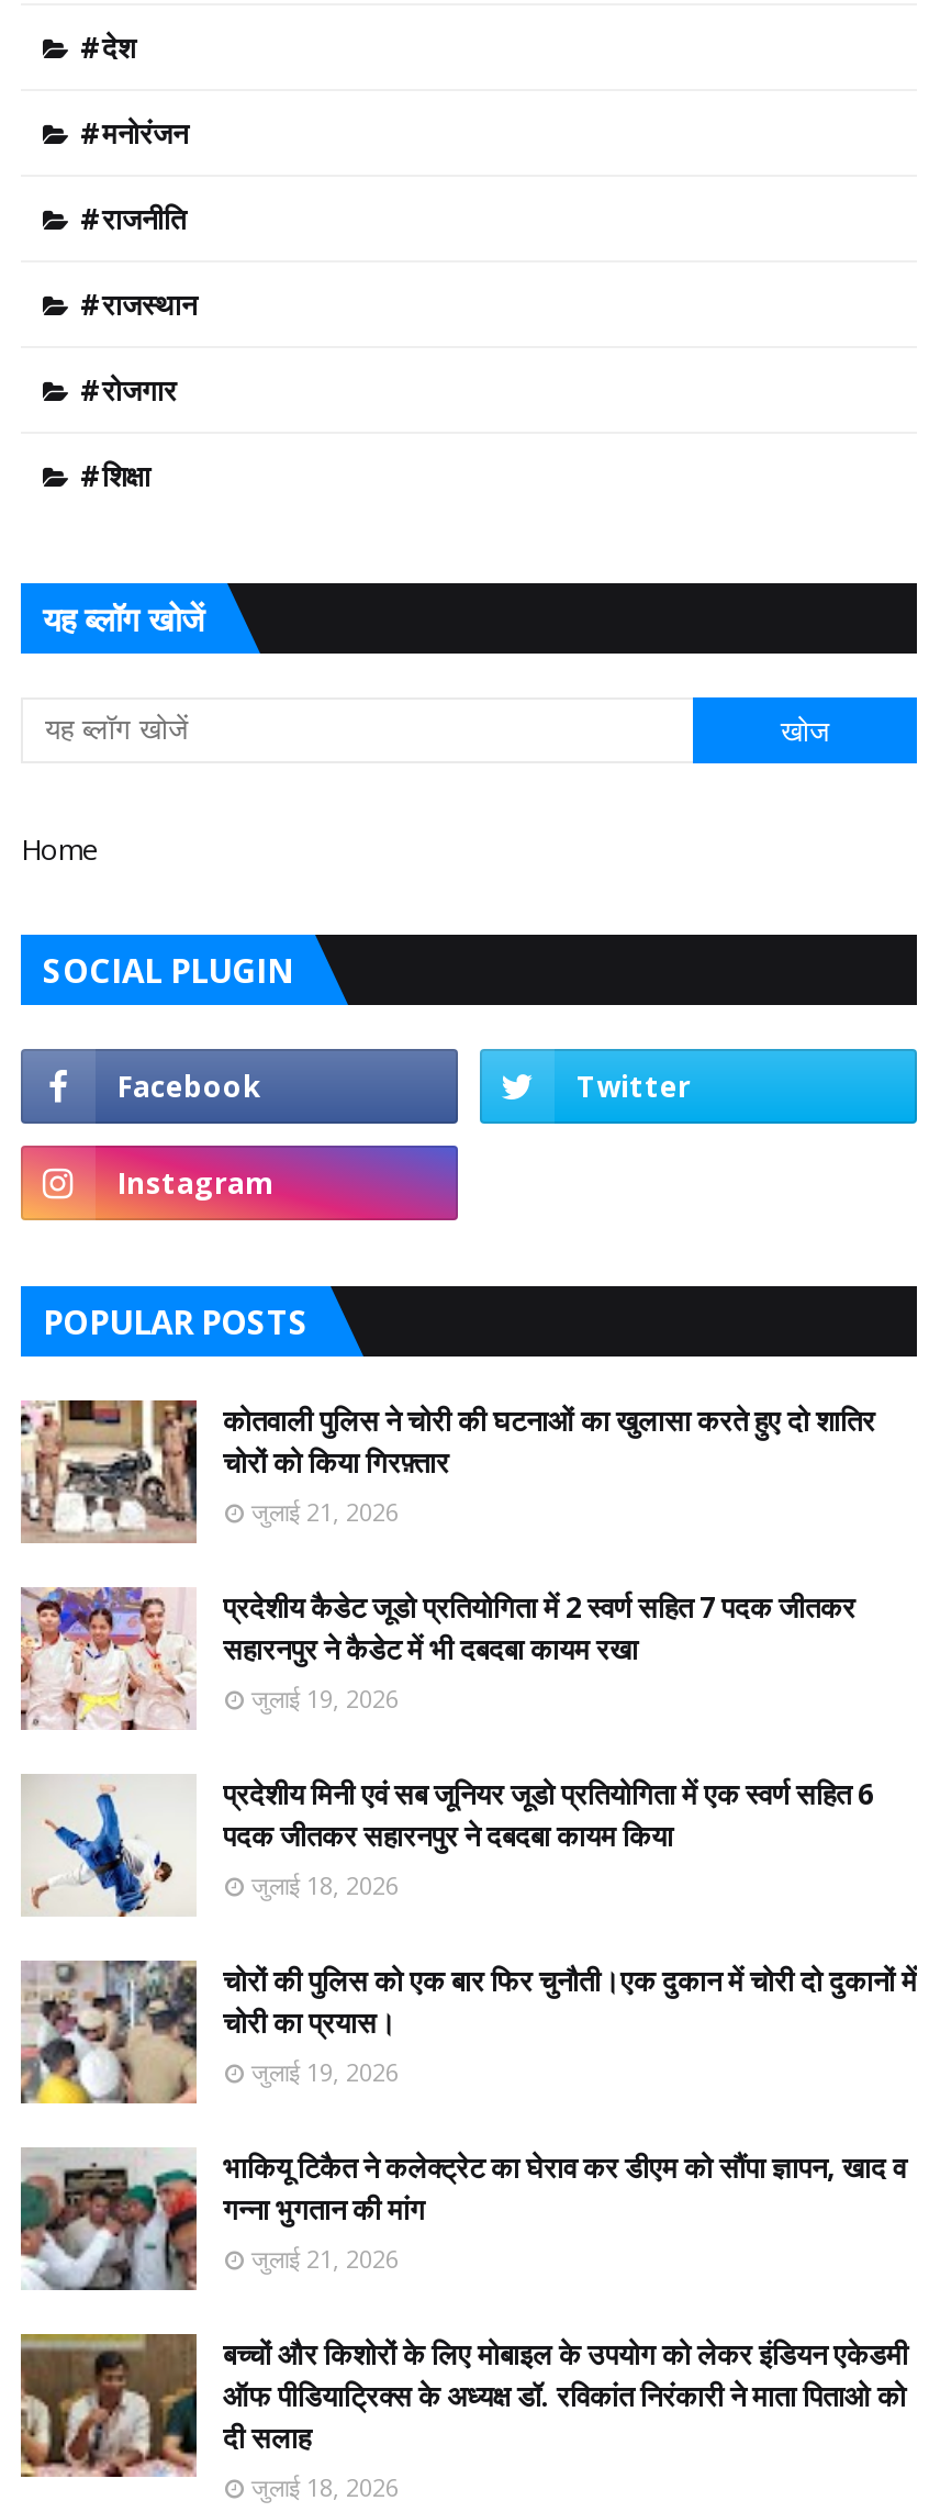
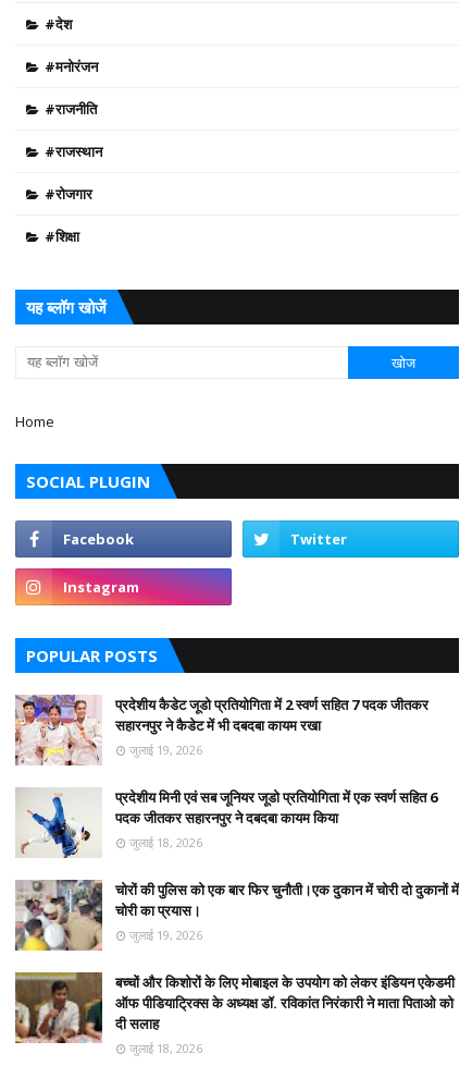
[21,1398,875,1543] [image] | कोतवाली पुलिस ने चोरी की घटनाओं का खुलासा करते हुए दो शातिर | चोरों को किया गिरफ़्तार | जुलाई 21, 2026 -> none
[21,2147,906,2290] [image] | भाकियू टिकैत ने कलेक्ट्रेट का घेराव कर डीएम को सौंपा ज्ञापन, खाद व | गन्ना भुगतान की मांग | जुलाई 21, 2026 -> none

